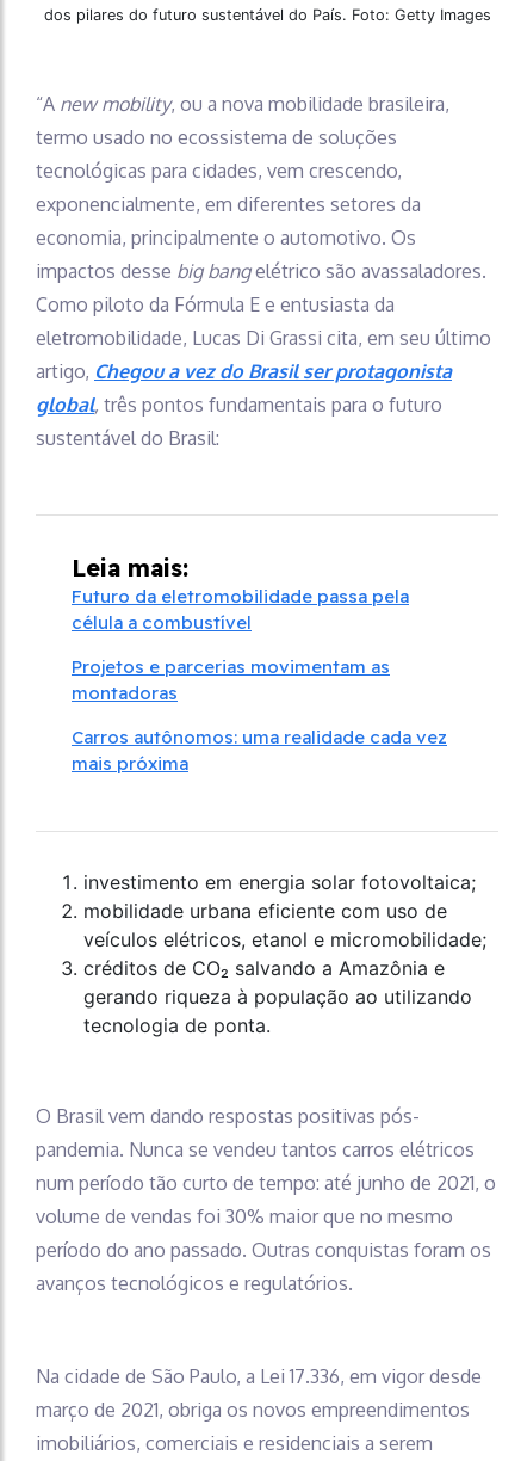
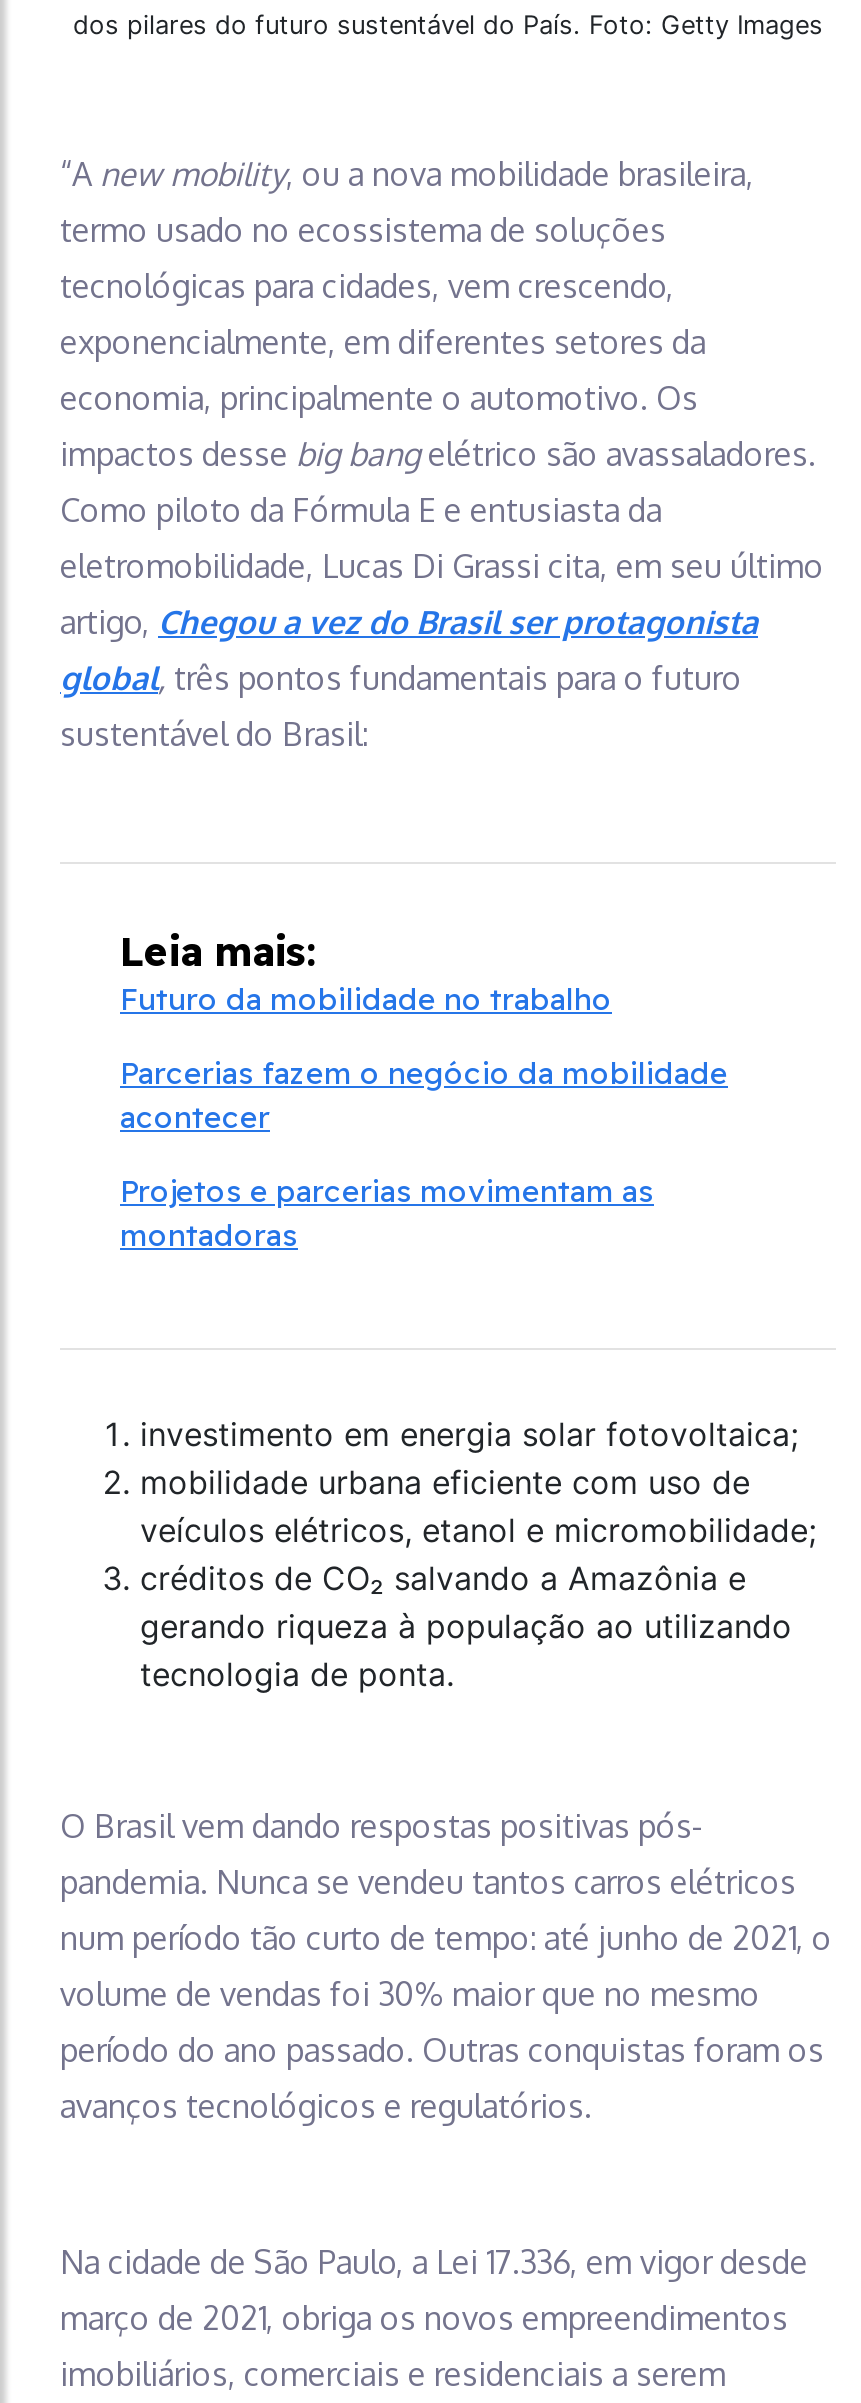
[72,585,409,634] Futuro da eletromobilidade passa pela | célula a combustível -> [120,980,728,1136] Futuro da mobilidade no trabalho | Parcerias fazem o negócio da mobilidade | acontecer
moved [72,655,390,704] -> [120,1172,654,1254]: Projetos e parcerias movimentam as | montadoras
[72,726,447,775] Carros autônomos: uma realidade cada vez | mais próxima -> none

